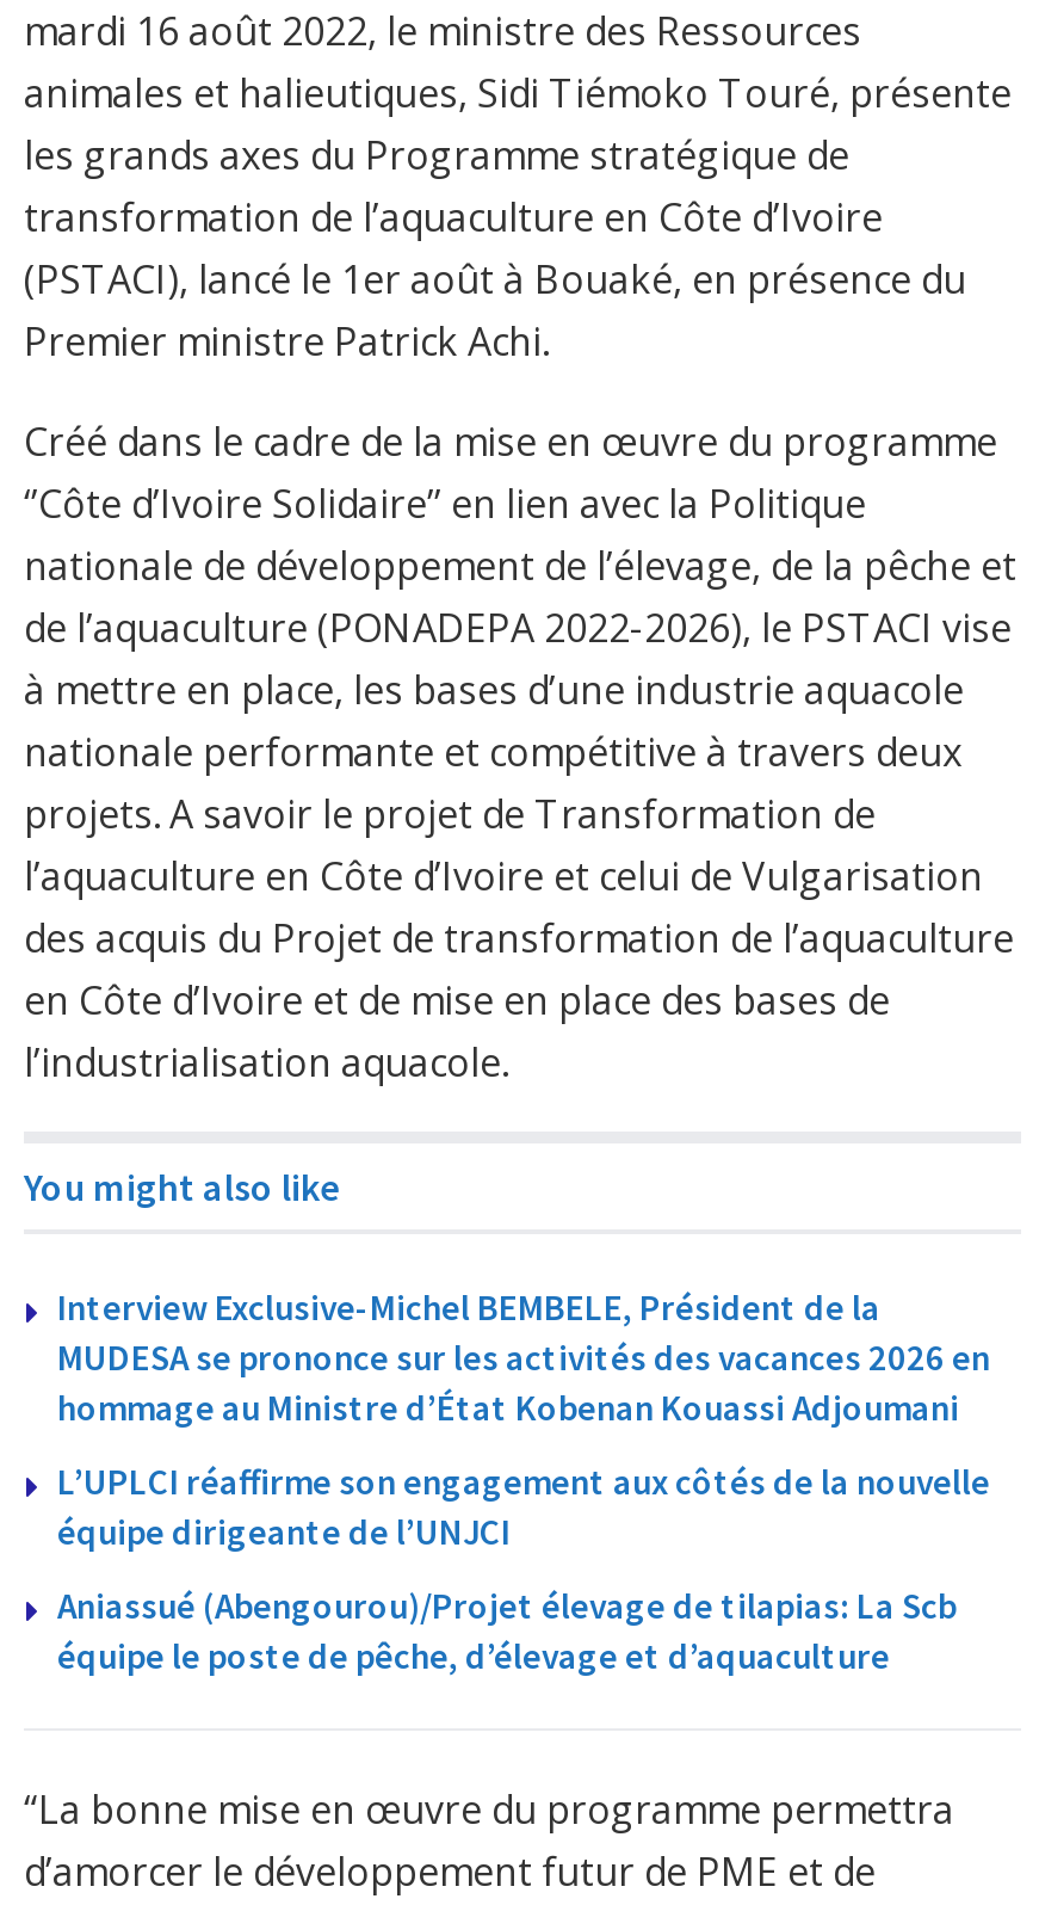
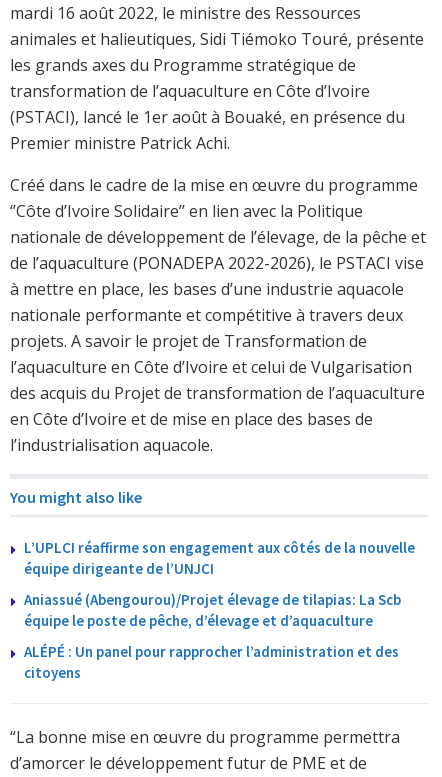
[57,1285,990,1431] Interview Exclusive-Michel BEMBELE, Président de la | MUDESA se prononce sur les activités des vacances 2026 en | hommage au Ministre d’État Kobenan Kouassi Adjoumani -> none
moved [57,1460,990,1679] -> [24,538,415,630]: L’UPLCI réaffirme son engagement aux côtés de la nouvelle | équipe dirigeante de l’UNJCI | Aniassué (Abengourou)/Projet élevage de tilapias: La Scb | équipe le poste de pêche, d’élevage et d’aquaculture
none -> [24,642,399,682] ALÉPÉ : Un panel pour rapprocher l’administration et des | citoyens

